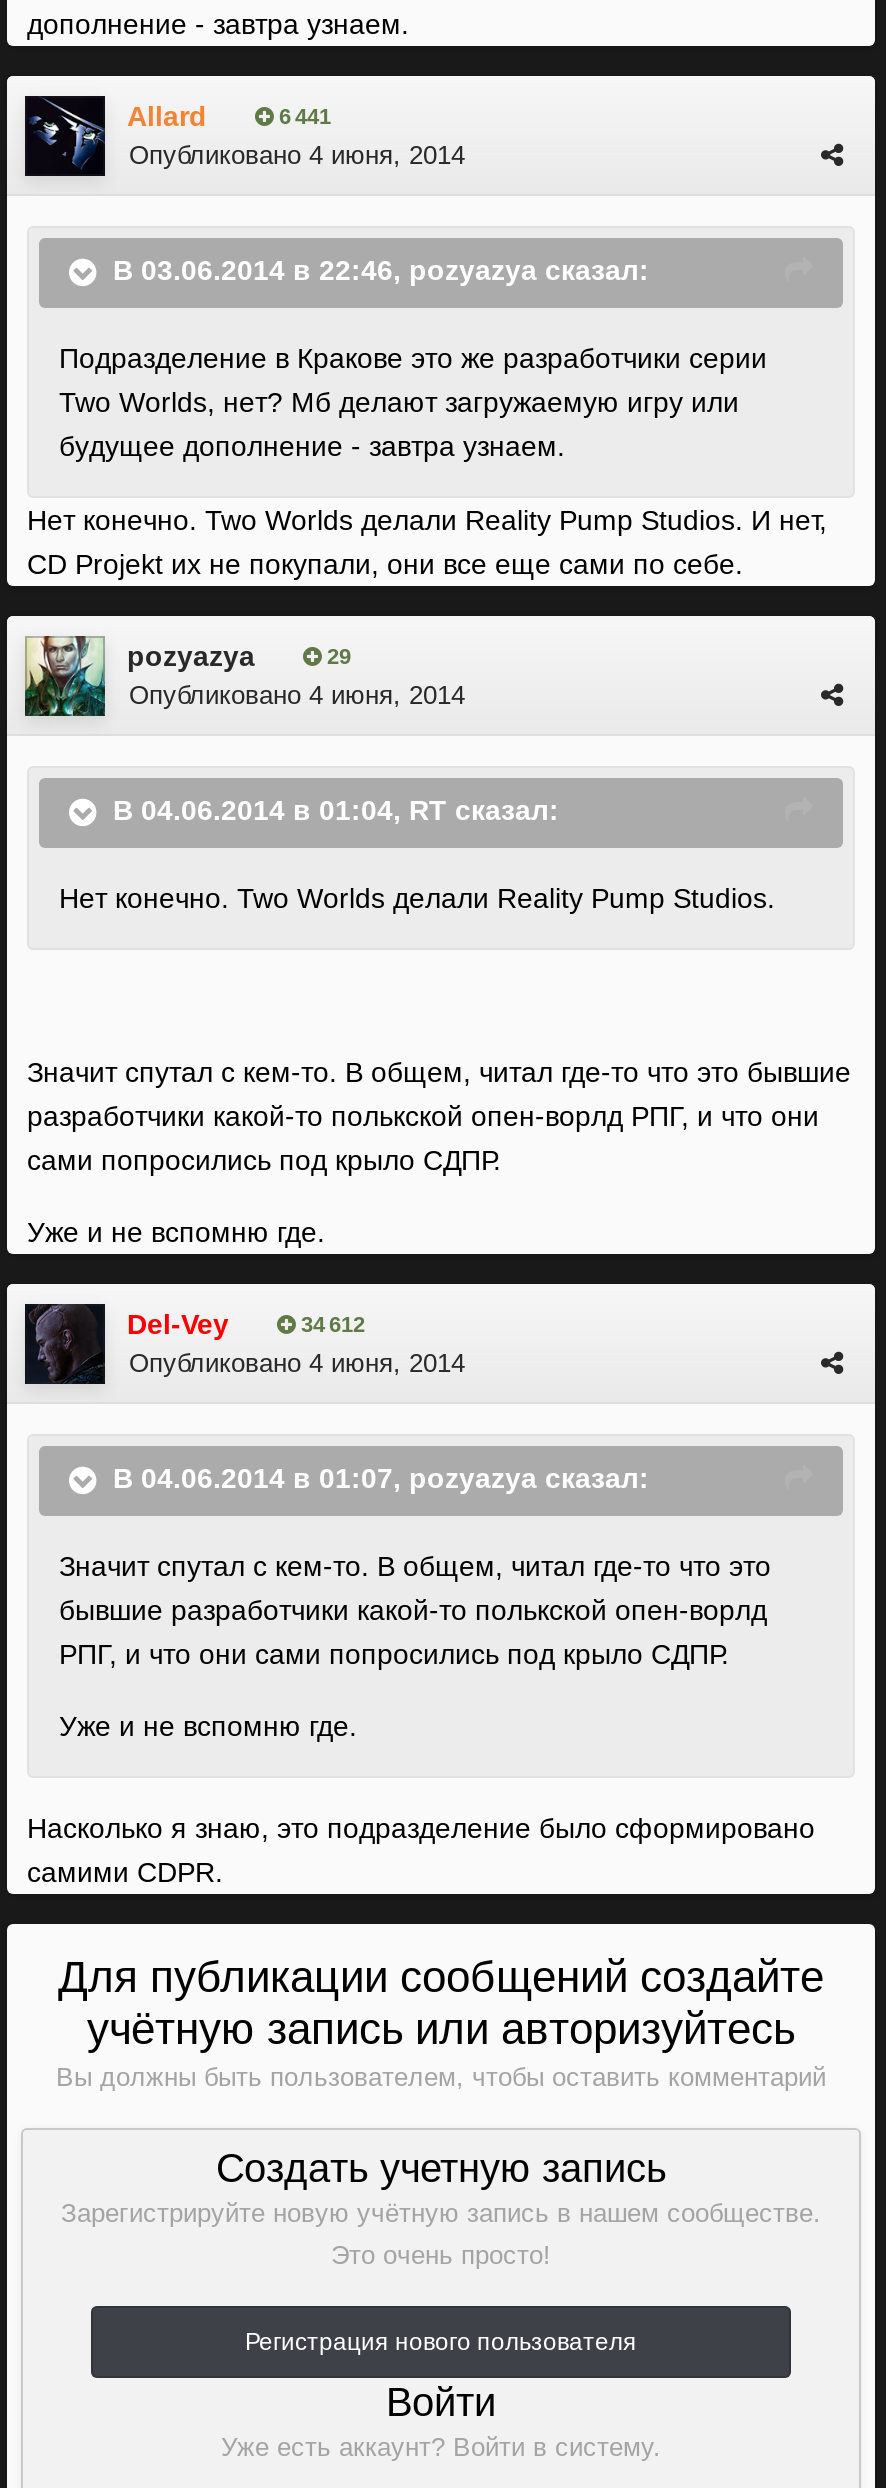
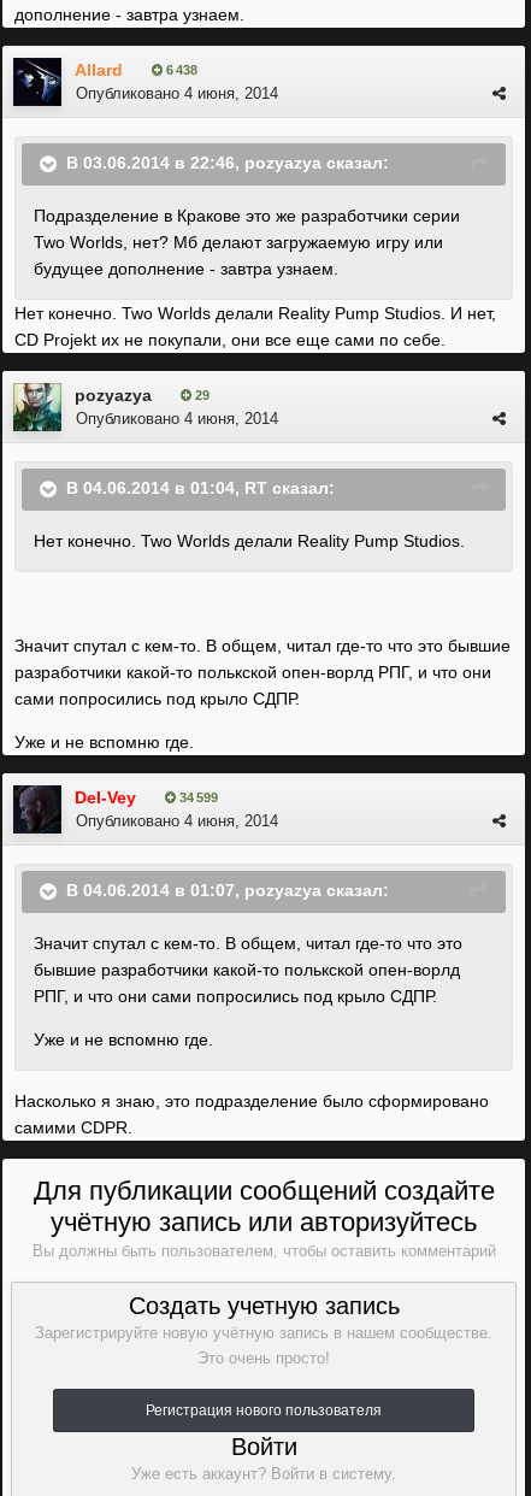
[273,104,331,128] 6 441 -> [163,63,197,77] 6 438
[295,1312,365,1336] 34 612 -> [176,790,218,805] 34 599

